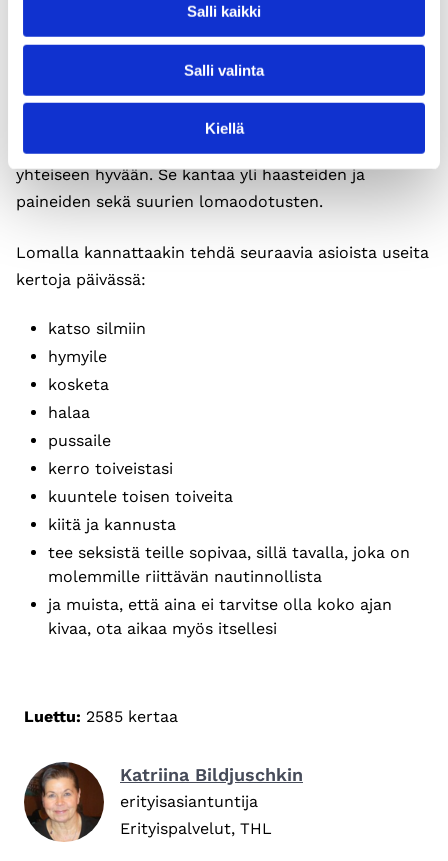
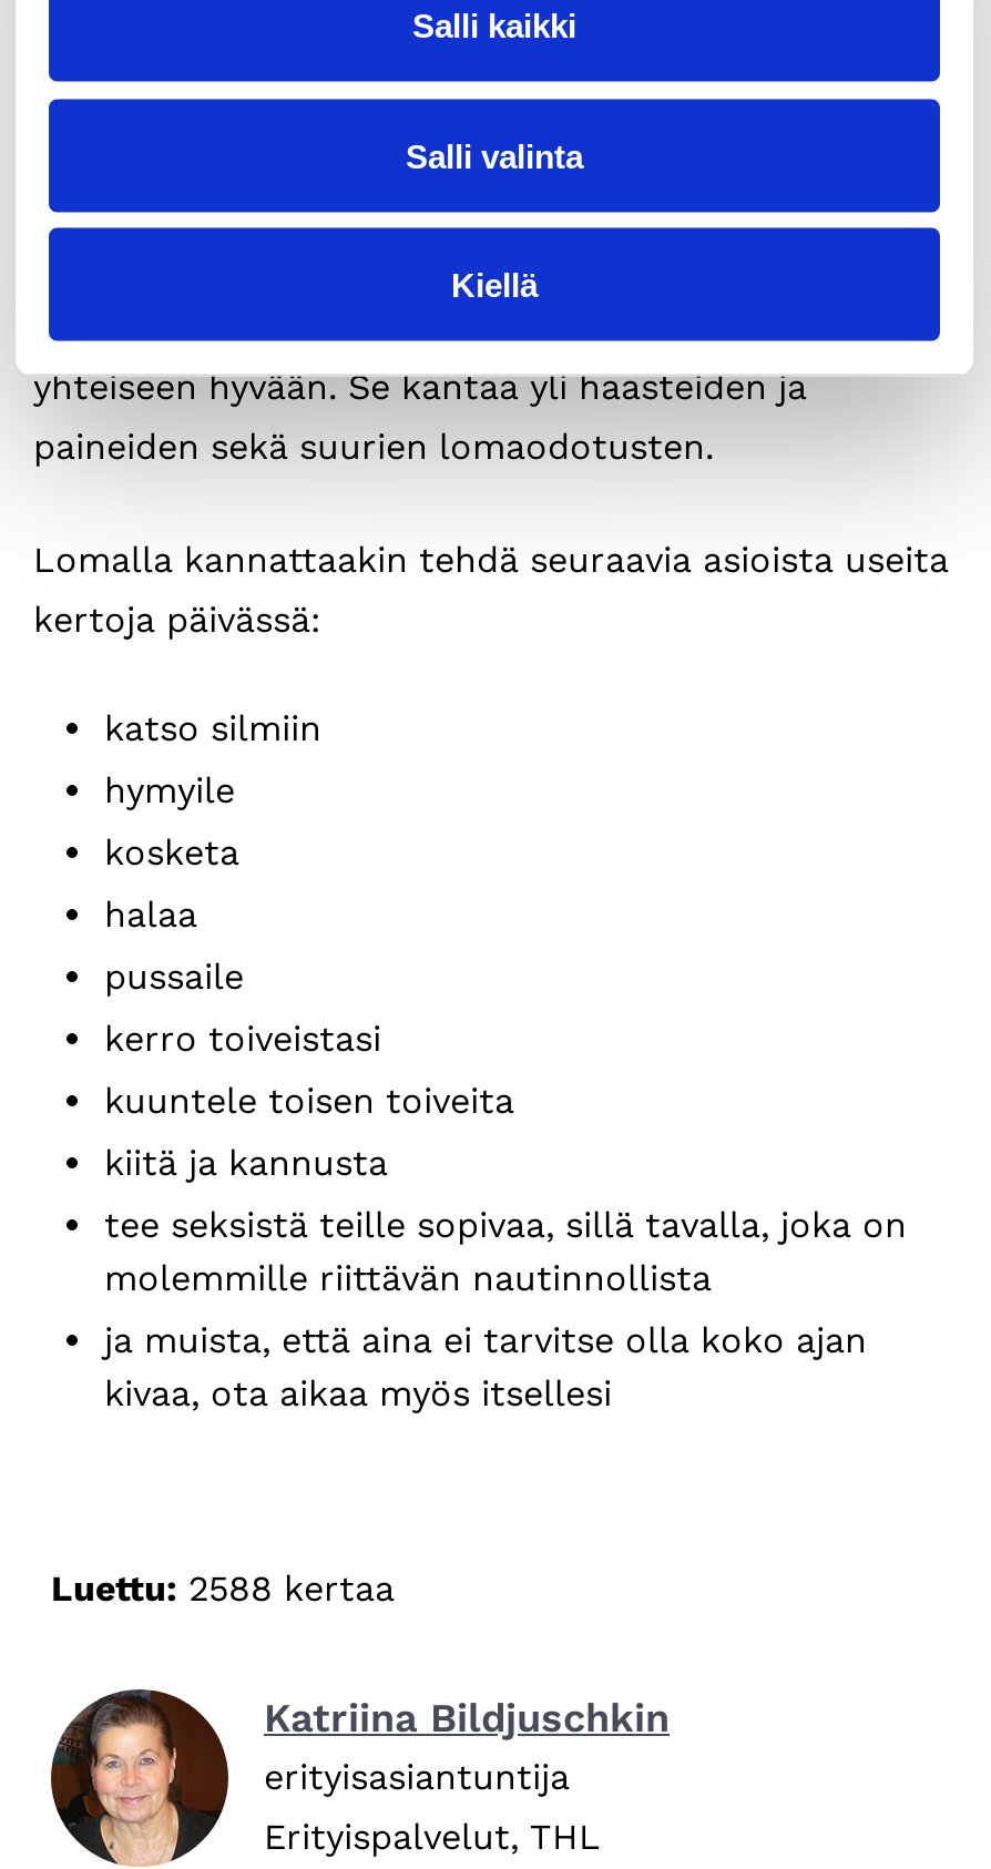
[24,707,178,726] Luettu: 2585 kertaa -> [51,1567,395,1610] Luettu: 2588 kertaa

